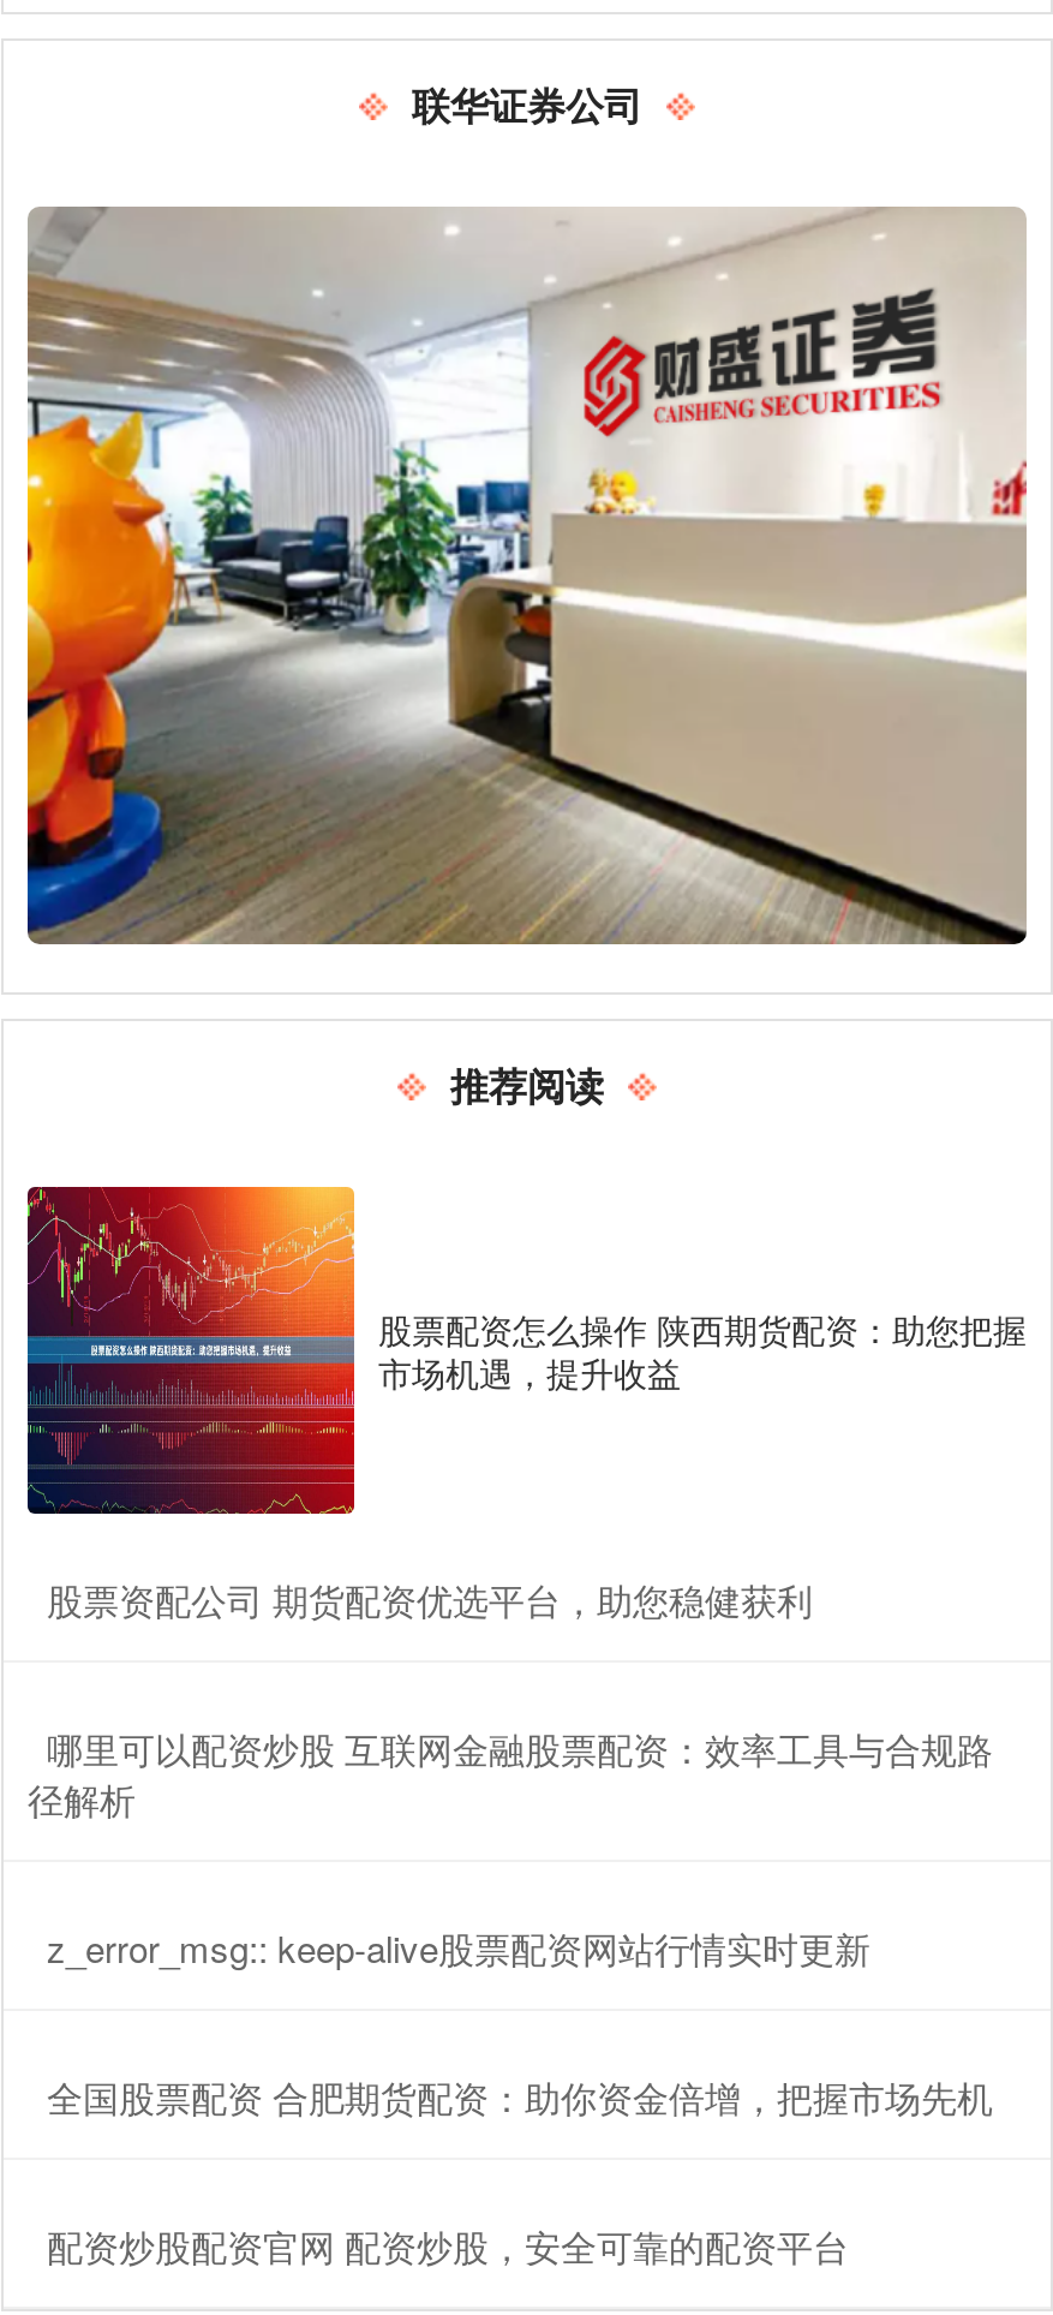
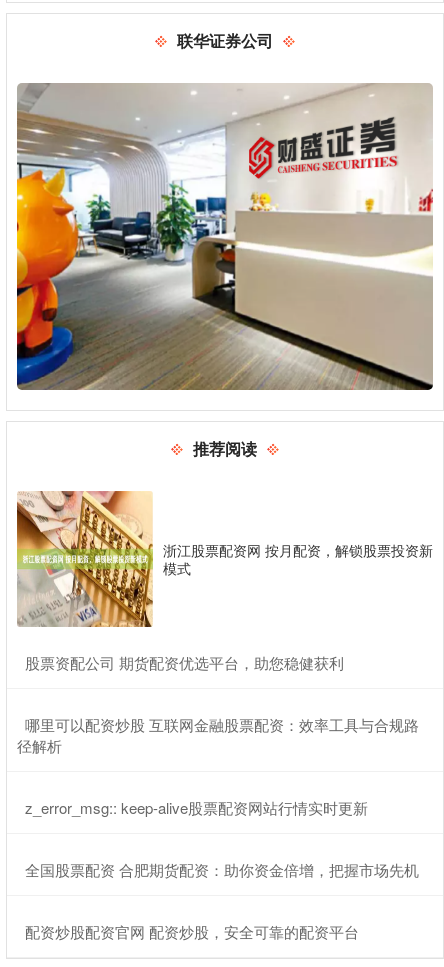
[25,1185,1027,1516] [image] | 股票配资怎么操作 陕西期货配资：助您把握 | 市场机遇，提升收益 -> [16,490,433,628] [image] | 浙江股票配资网 按月配资，解锁股票投资新 | 模式

